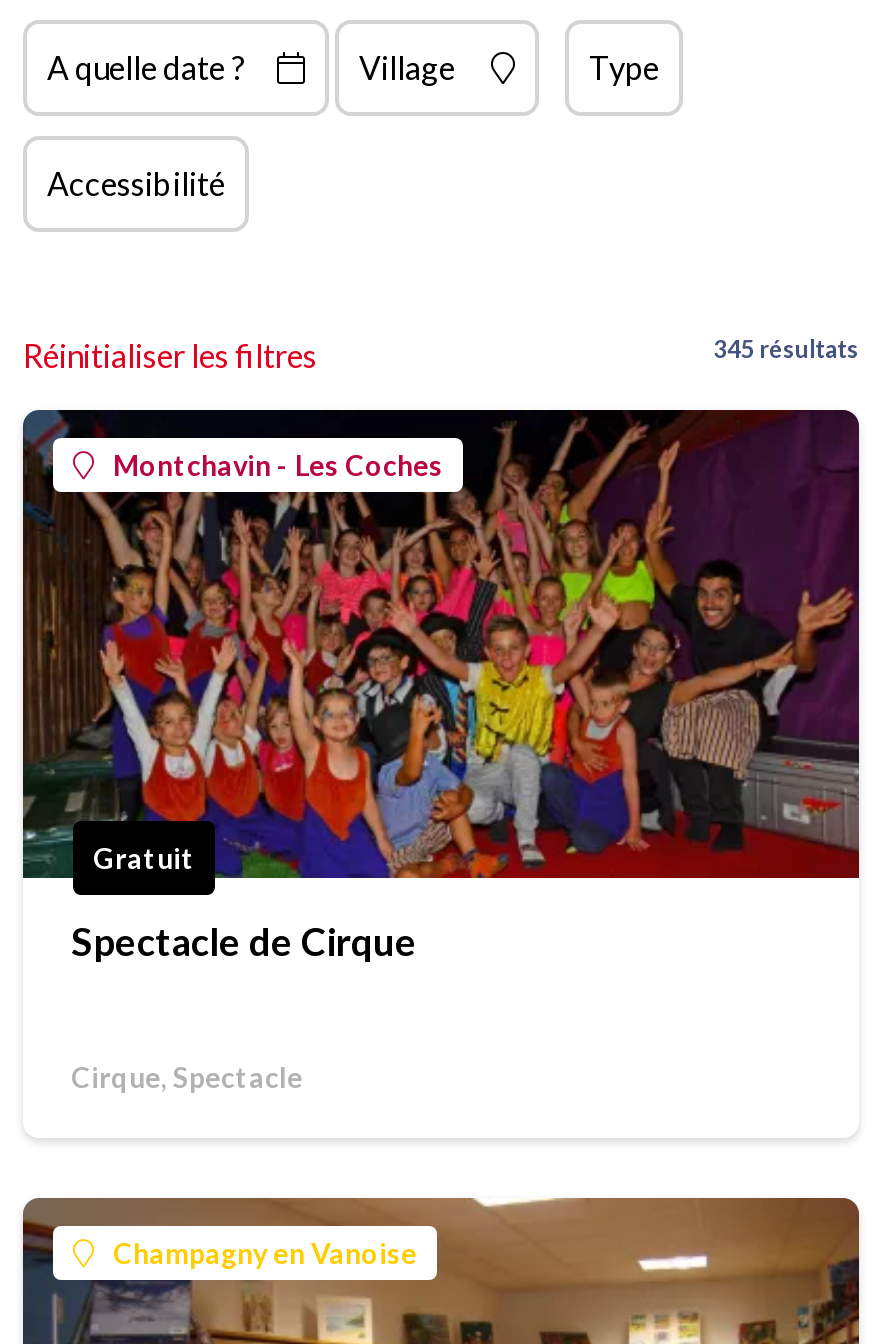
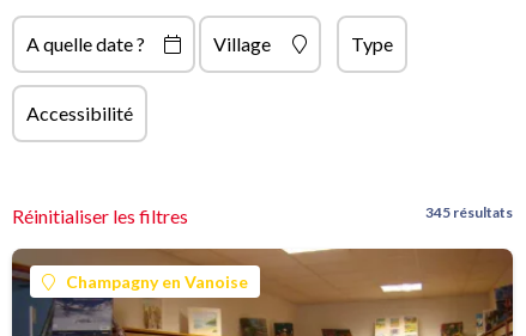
[23,408,861,898] [image] | Montchavin - Les Coches -> none
[71,841,417,1094] Gratuit | Spectacle de Cirque | Cirque, Spectacle -> none

